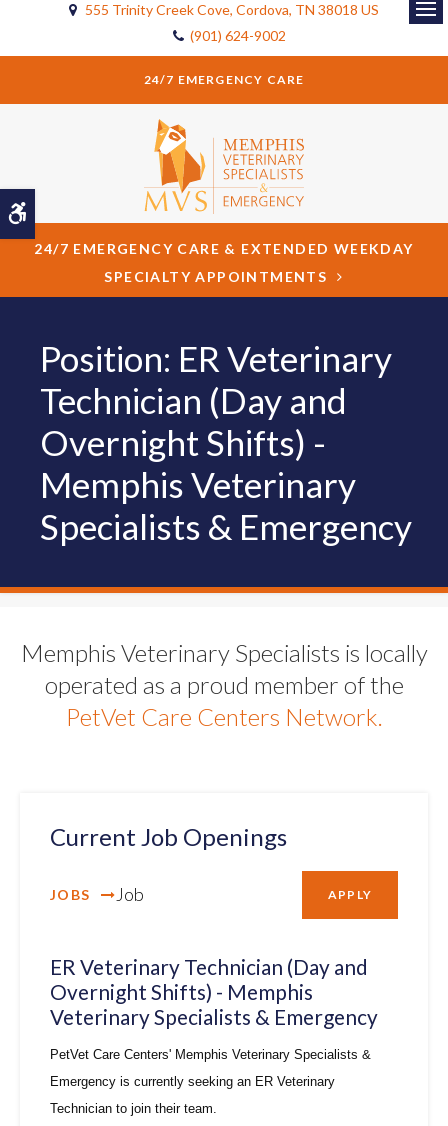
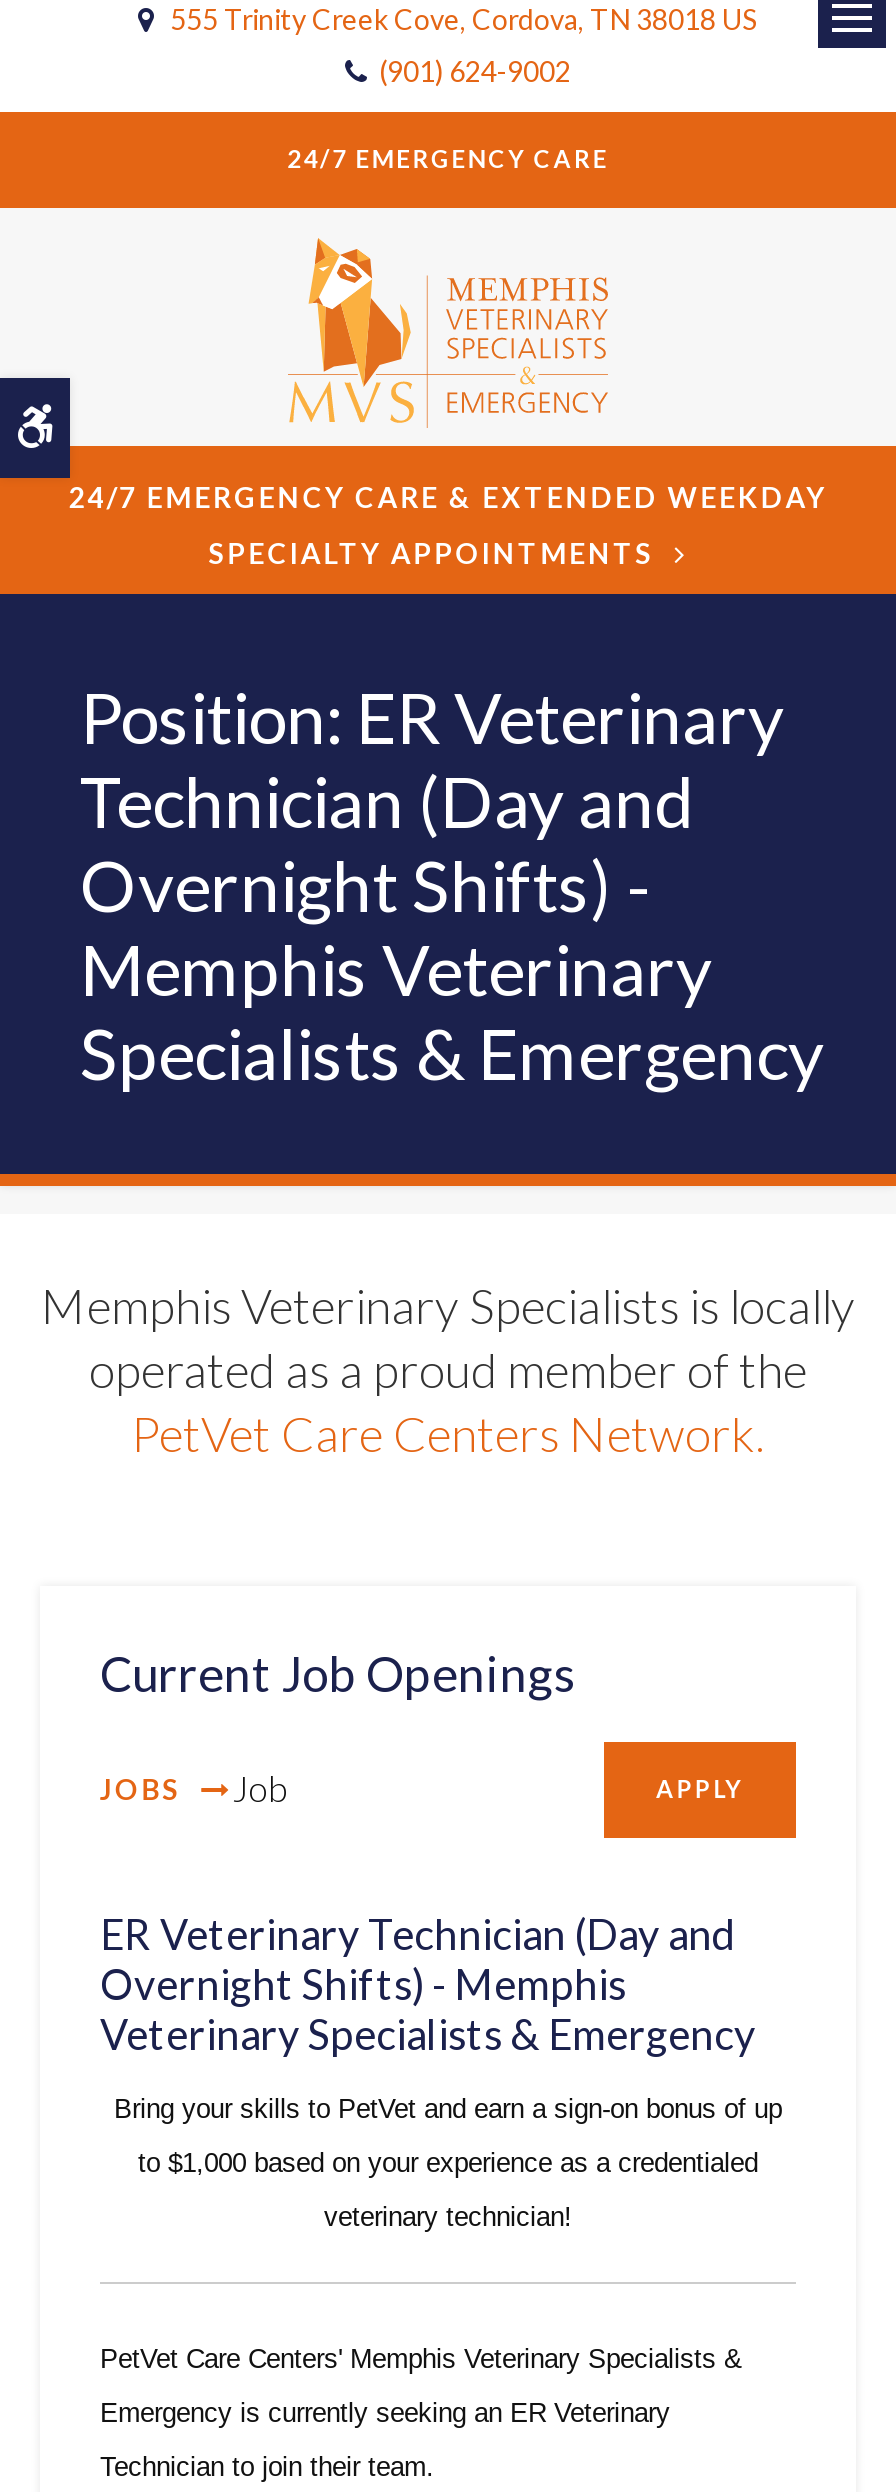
none -> [114,2094,782,2232] Bring your skills to PetVet and earn a sign-on bonus of up | to $1,000 based on your experience as a credentialed | veterinary technician!

